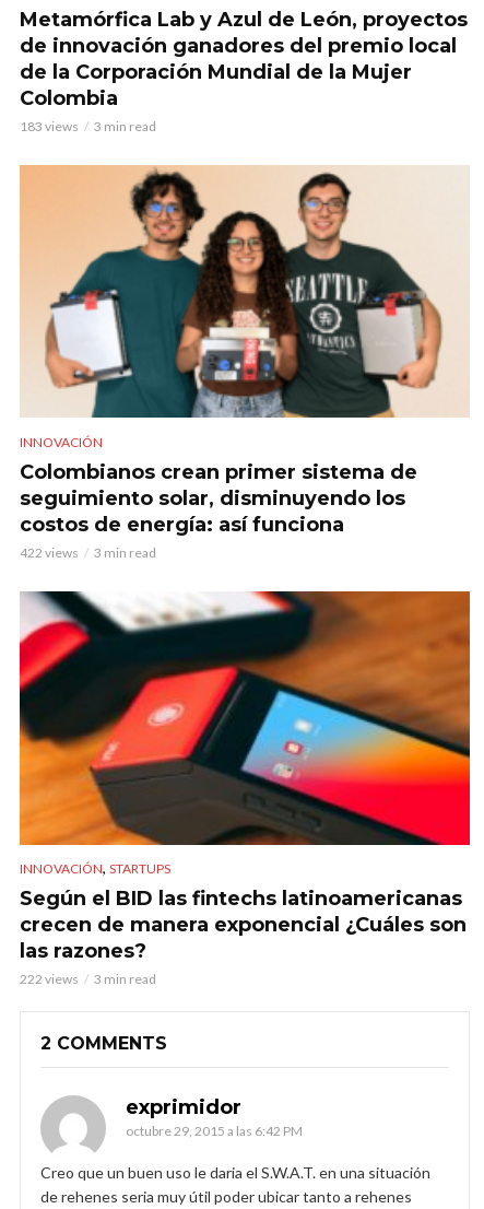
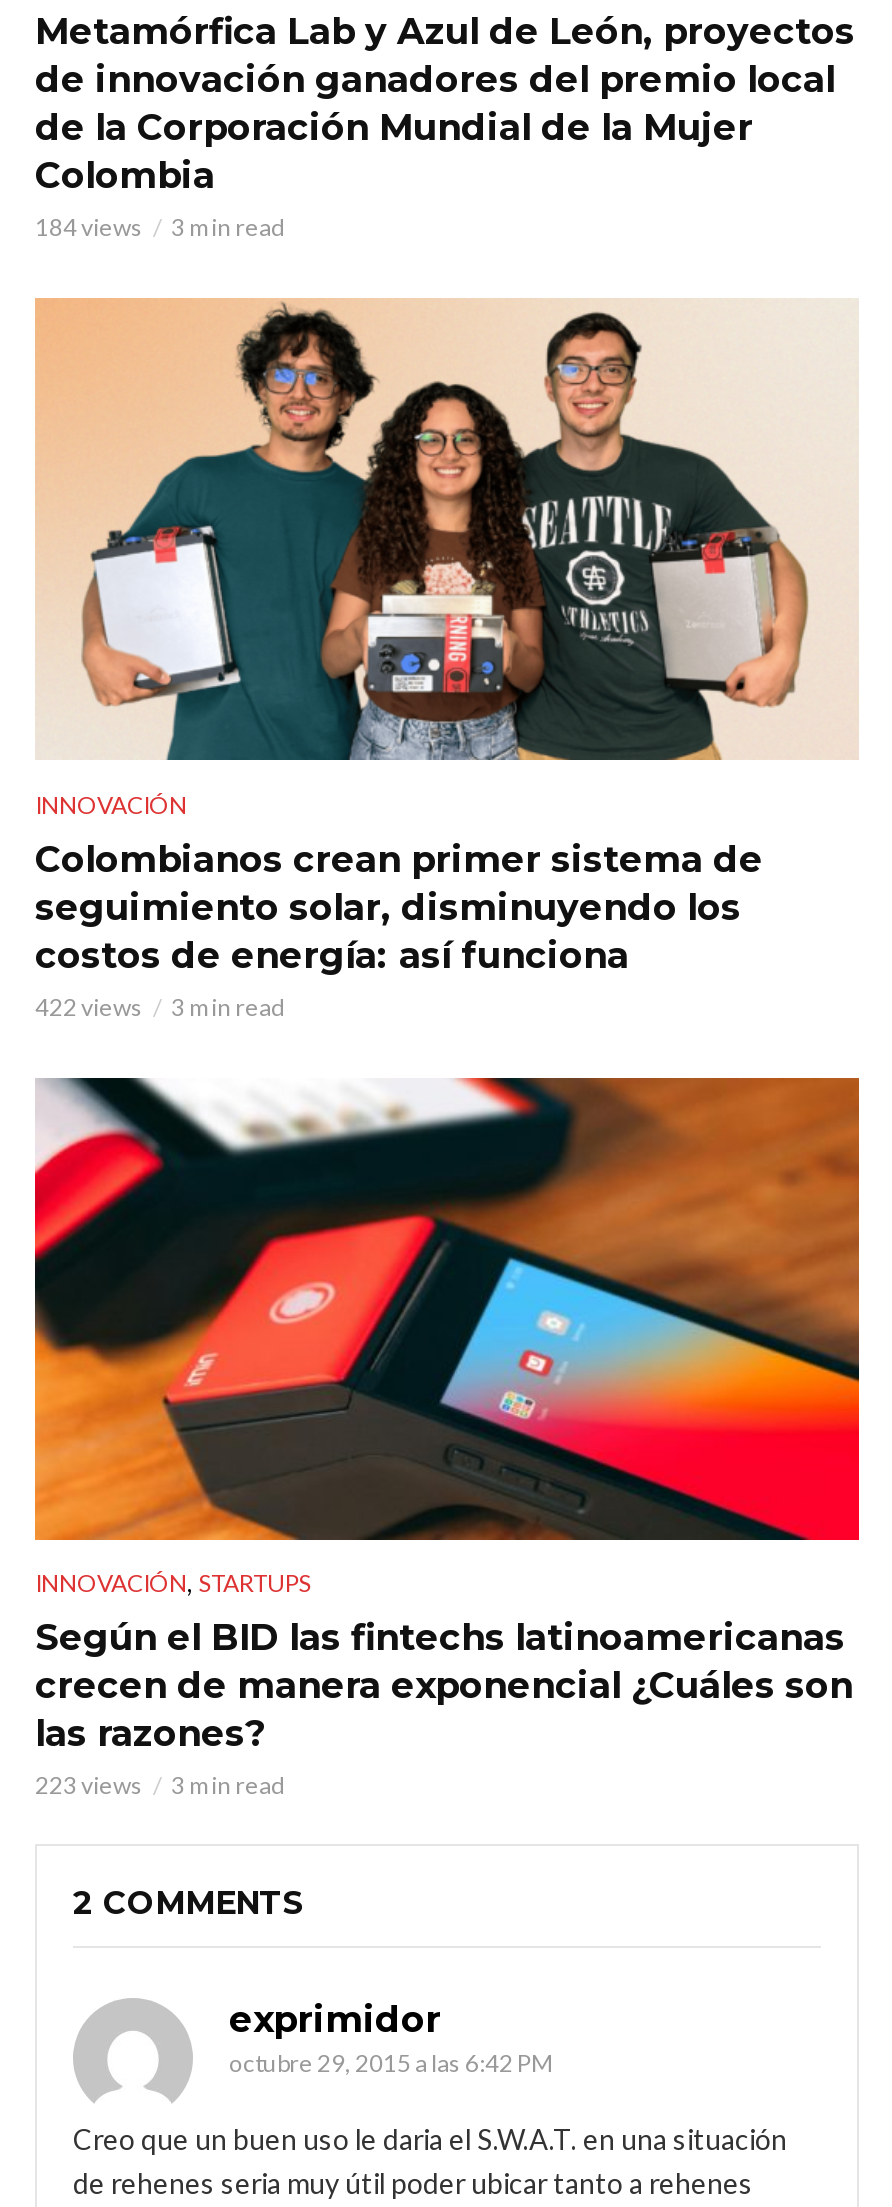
[20,118,156,134] 183 views 3 min read -> [35,212,285,242] 184 views 3 min read
[20,971,156,987] 222 views 3 min read -> [35,1771,285,1801] 223 views 3 min read

